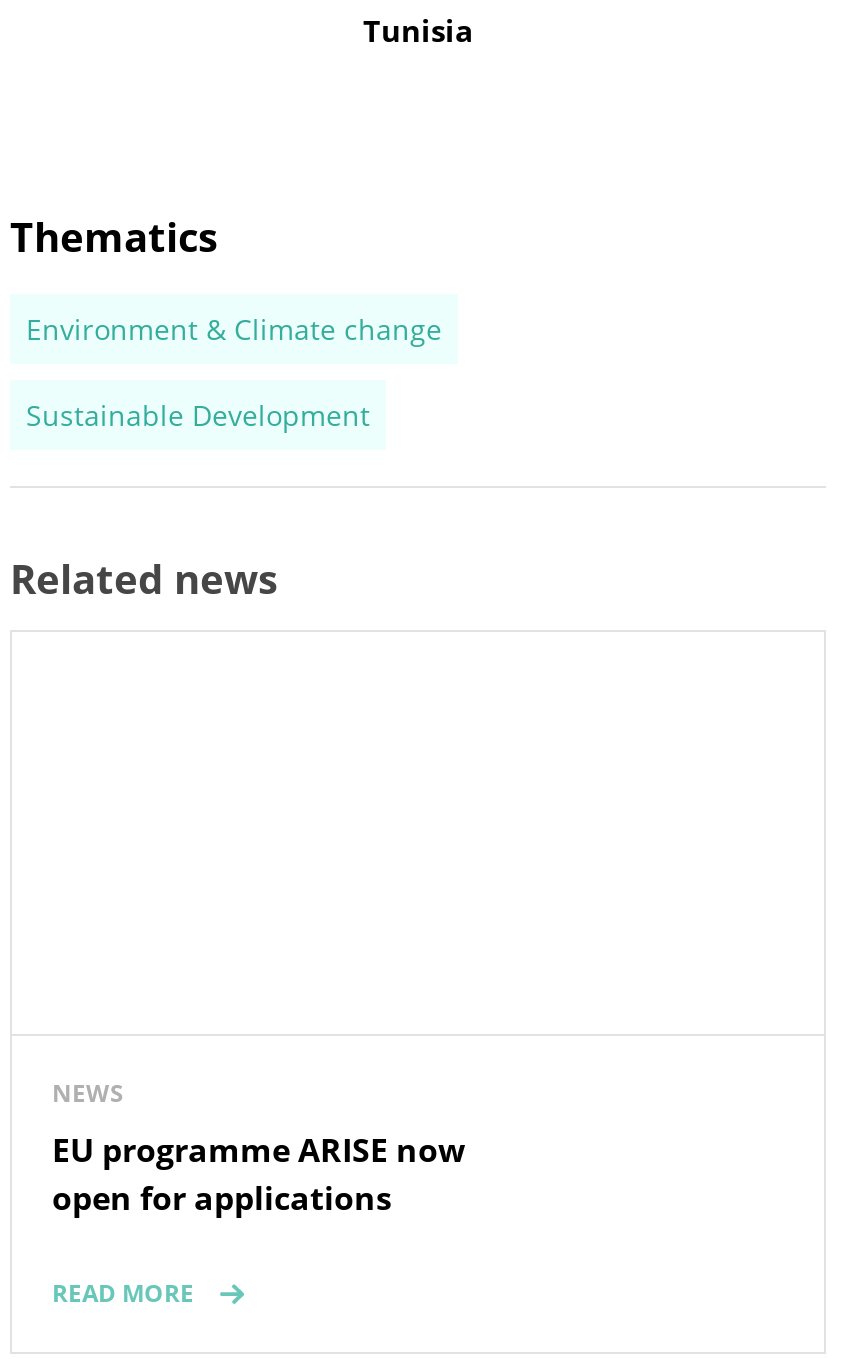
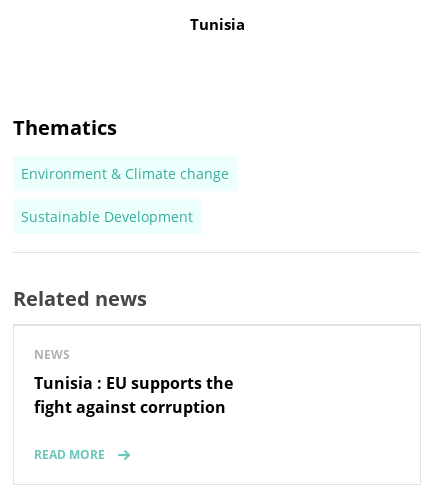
[52,1129,466,1221] EU programme ARISE now | open for applications -> [34,372,233,418] Tunisia : EU supports the | fight against corruption

